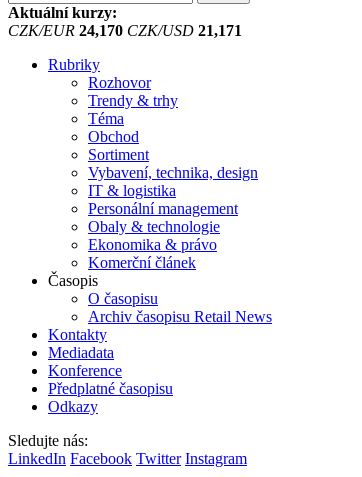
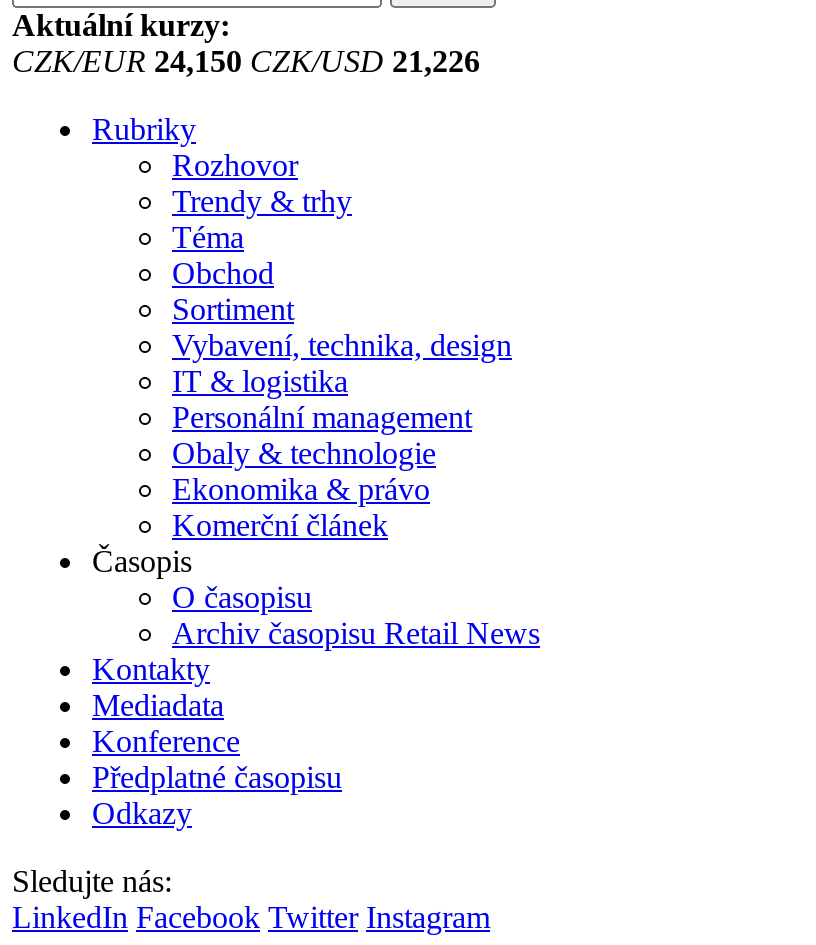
[8,22,242,39] CZK/EUR 24,170 CZK/USD 21,171 -> [12,44,480,78] CZK/EUR 24,150 CZK/USD 21,226

